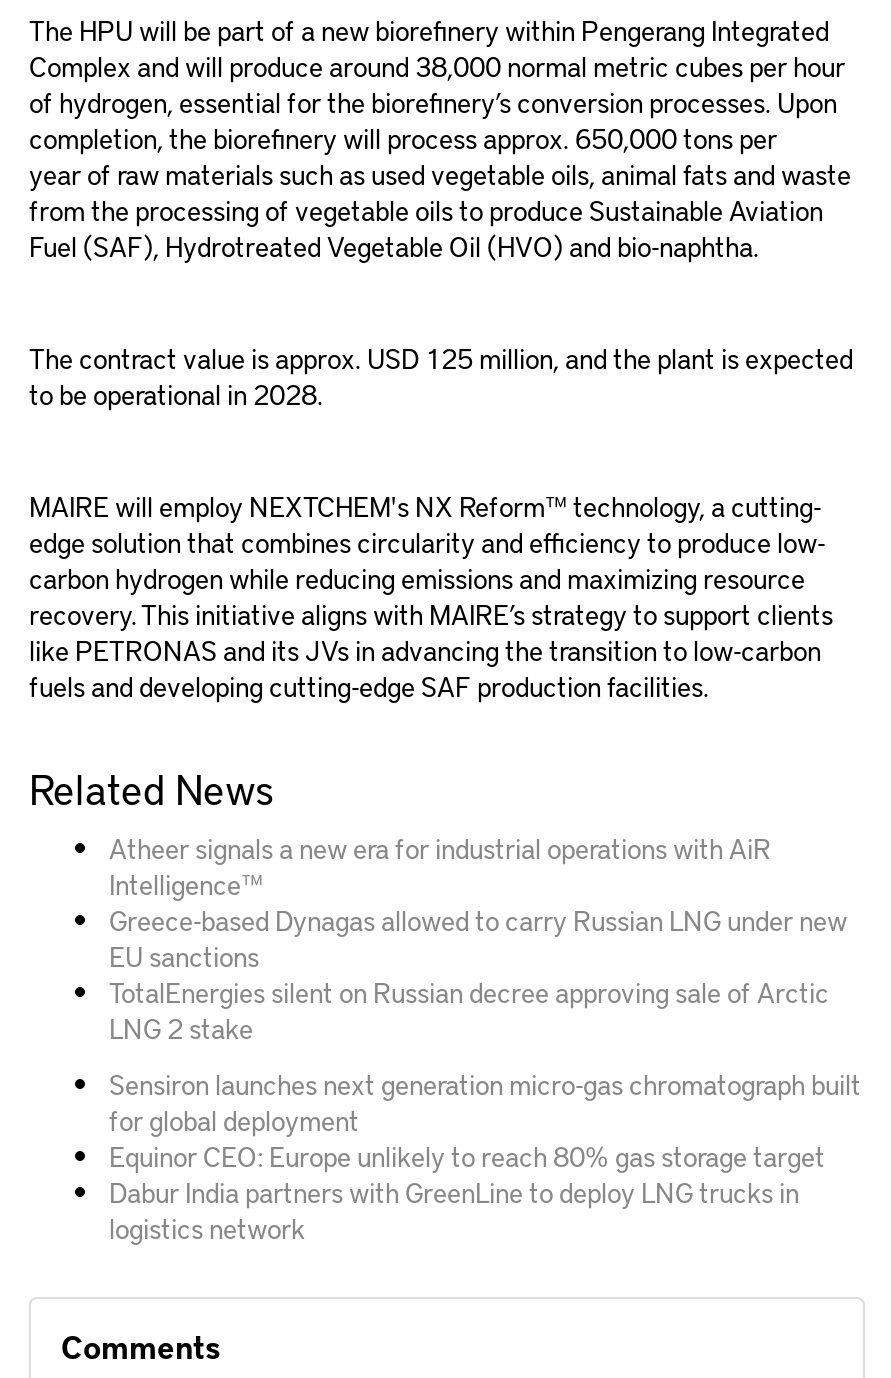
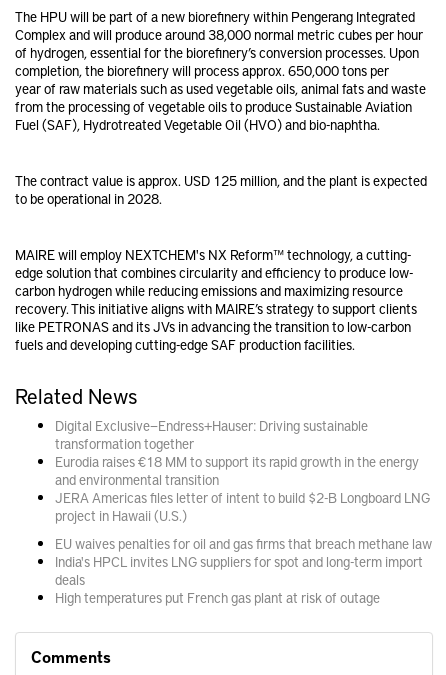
[109,829,847,1047] Atheer signals a new era for industrial operations with AiR | Intelligence™ | Greece-based Dynagas allowed to carry Russian LNG under new | EU sanctions | TotalEnergies silent on Russian decree approving sale of Arctic | LNG 2 stake -> [55,416,430,525] Digital Exclusive—Endress+Hauser: Driving sustainable | transformation together | Eurodia raises €18 MM to support its rapid growth in the energy | and environmental transition | JERA Americas files letter of intent to build $2-B Longboard LNG | project in Hawaii (U.S.)
[109,1065,861,1247] Sensiron launches next generation micro-gas chromatograph built | for global deployment | Equinor CEO: Europe unlikely to reach 80% gas storage target | Dabur India partners with GreenLine to deploy LNG trucks in | logistics network -> [55,534,432,607] EU waives penalties for oil and gas firms that breach methane law | India's HPCL invites LNG suppliers for spot and long-term import | deals | High temperatures put French gas plant at risk of outage

